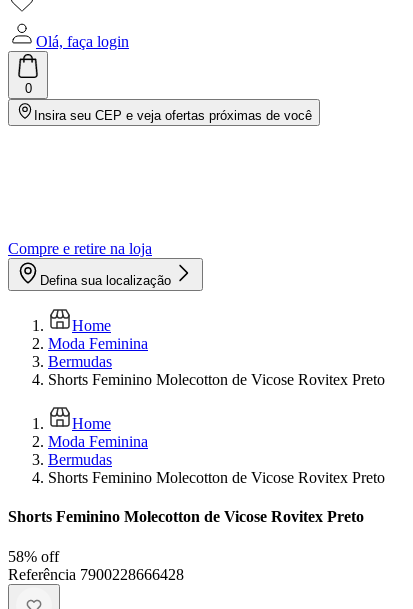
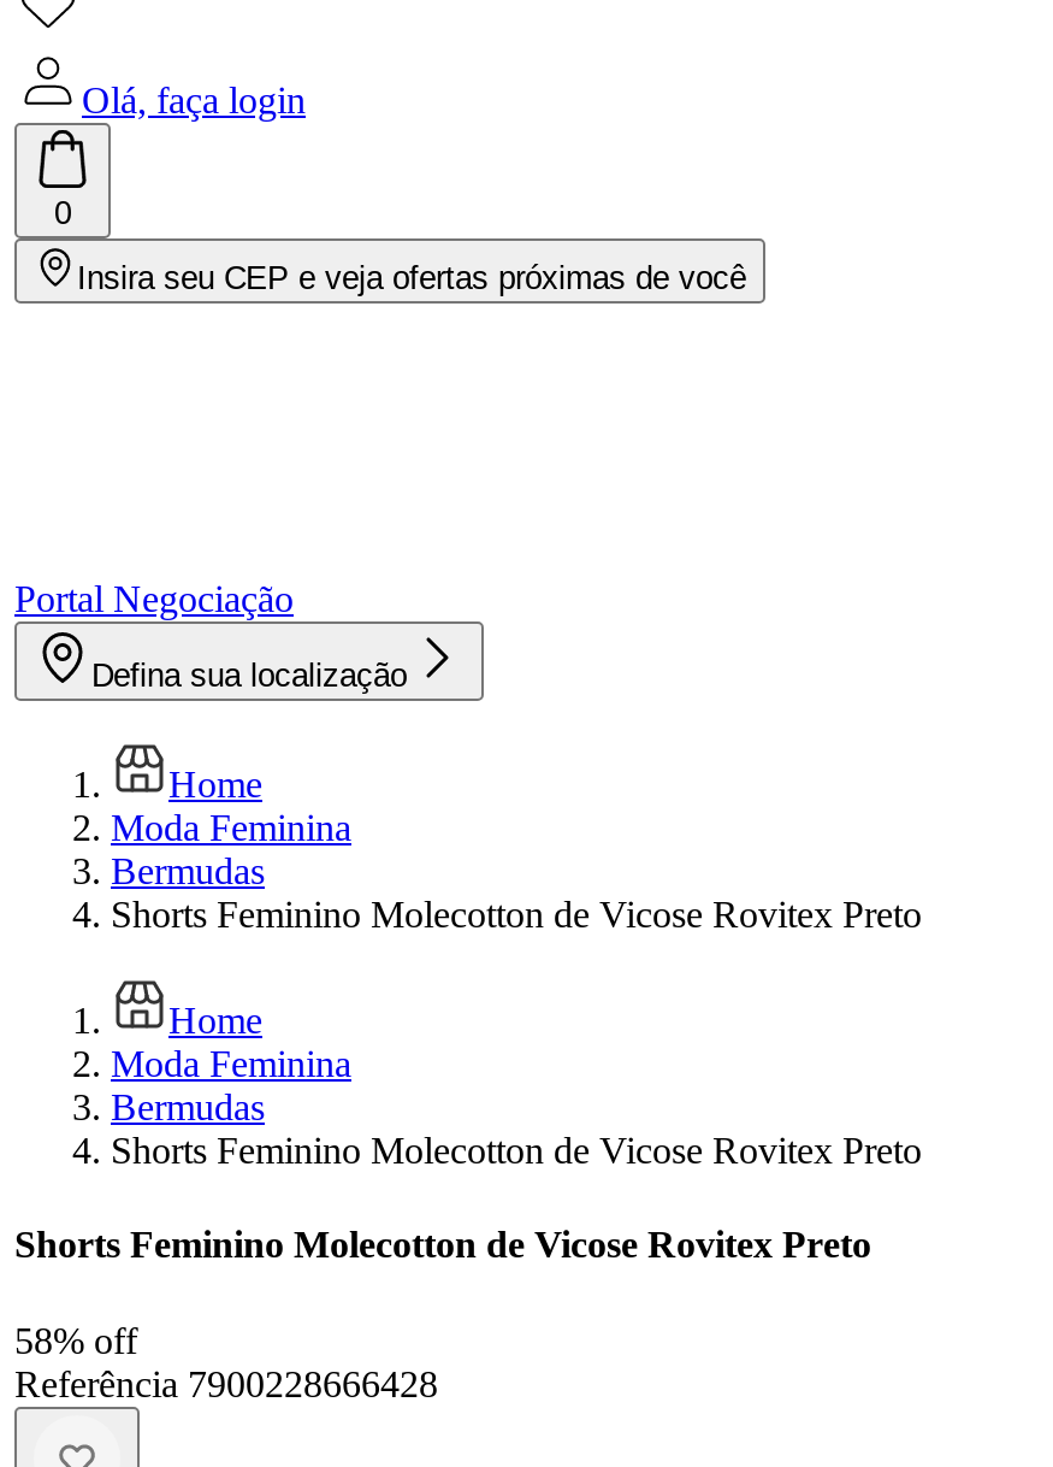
[8,240,152,257] Compre e retire na loja -> [14,578,294,619] Portal Negociação

